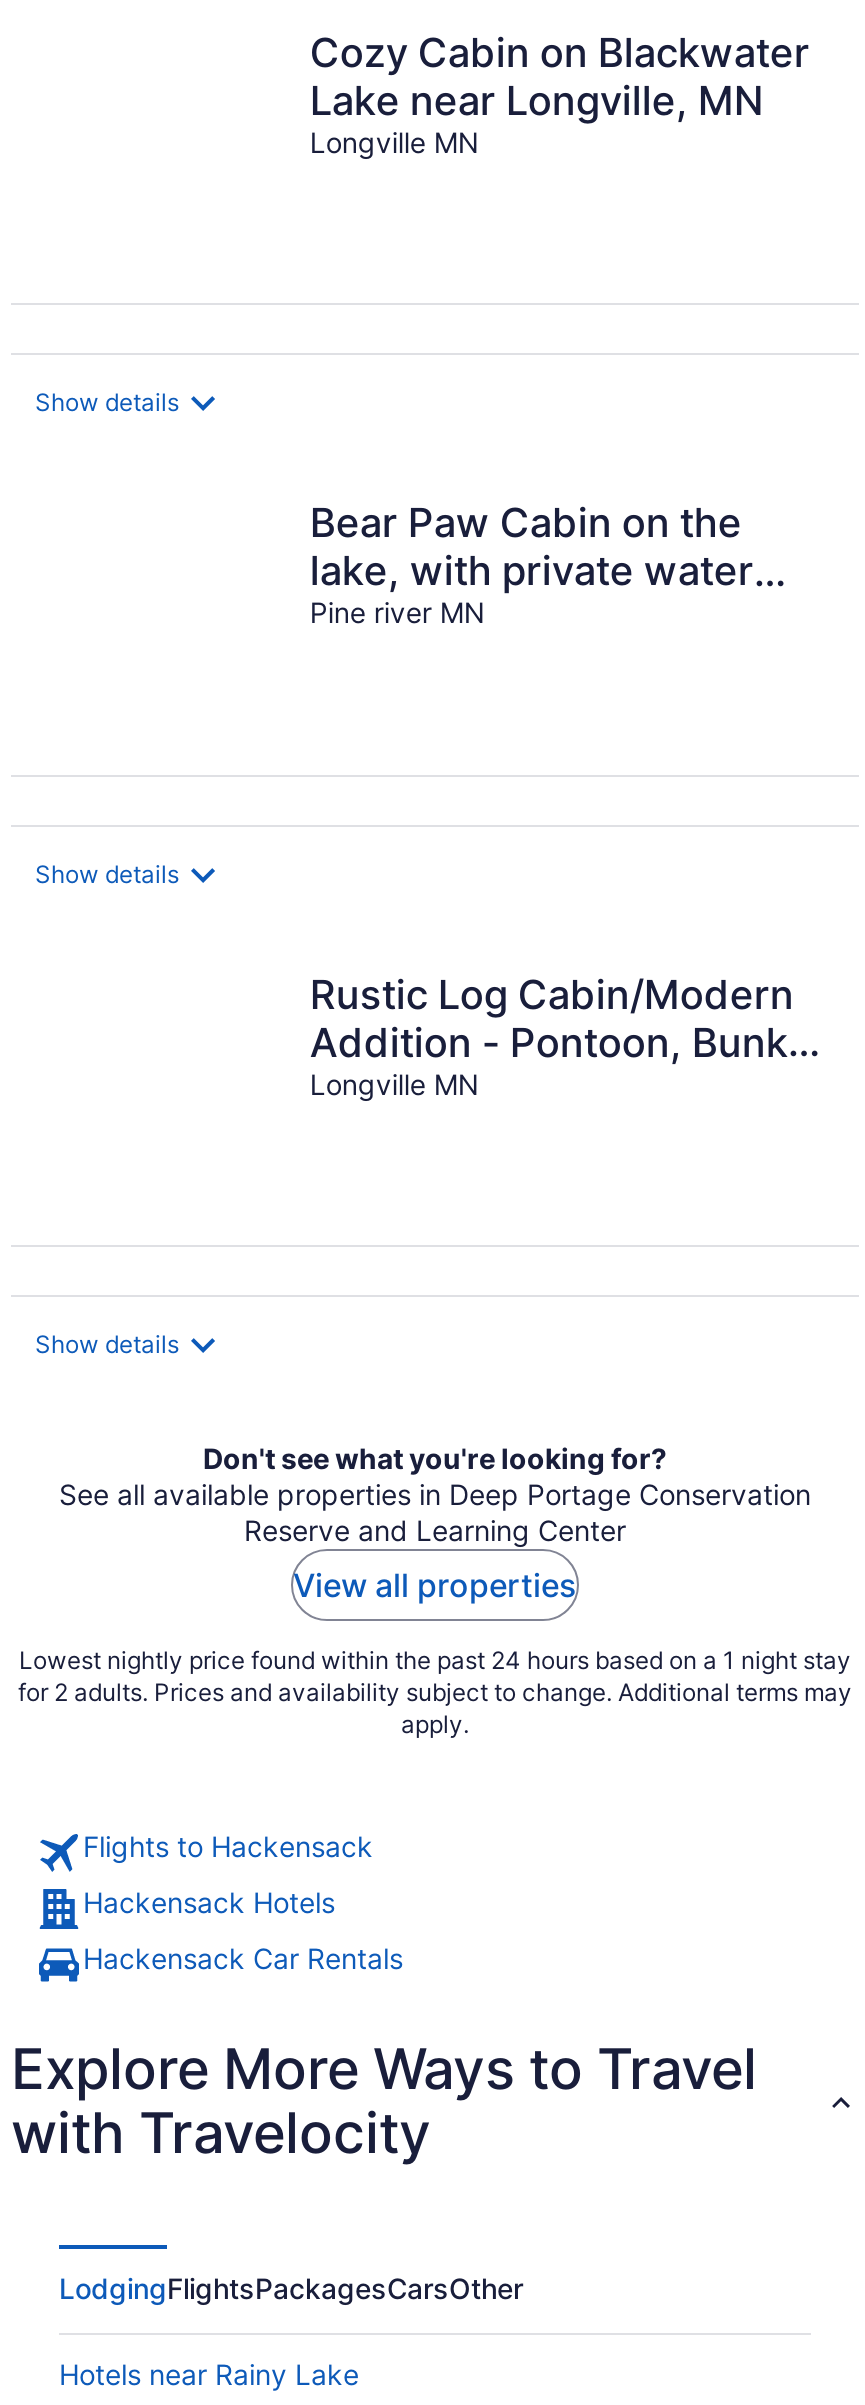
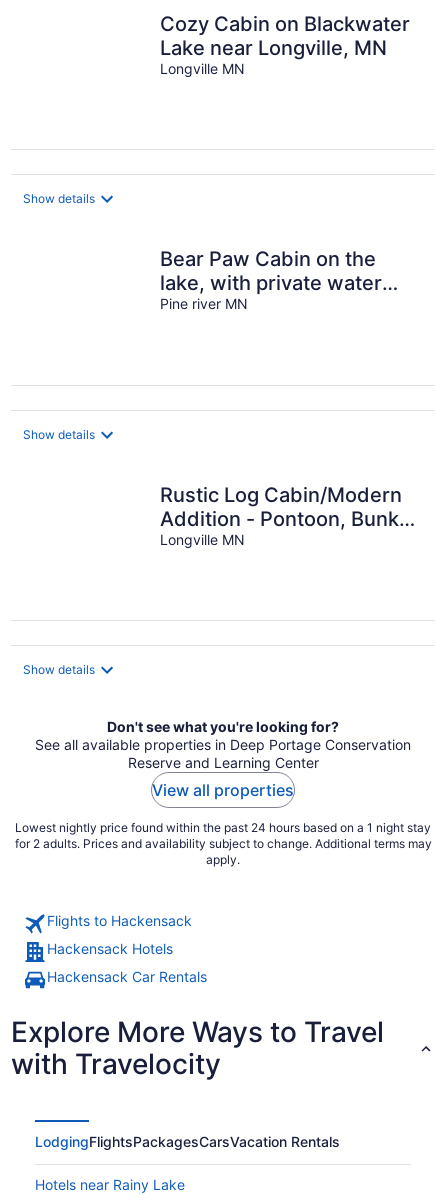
[59,2271,523,2305] LodgingFlightsPackagesCarsOther -> [35,1133,340,1150] LodgingFlightsPackagesCarsVacation Rentals

